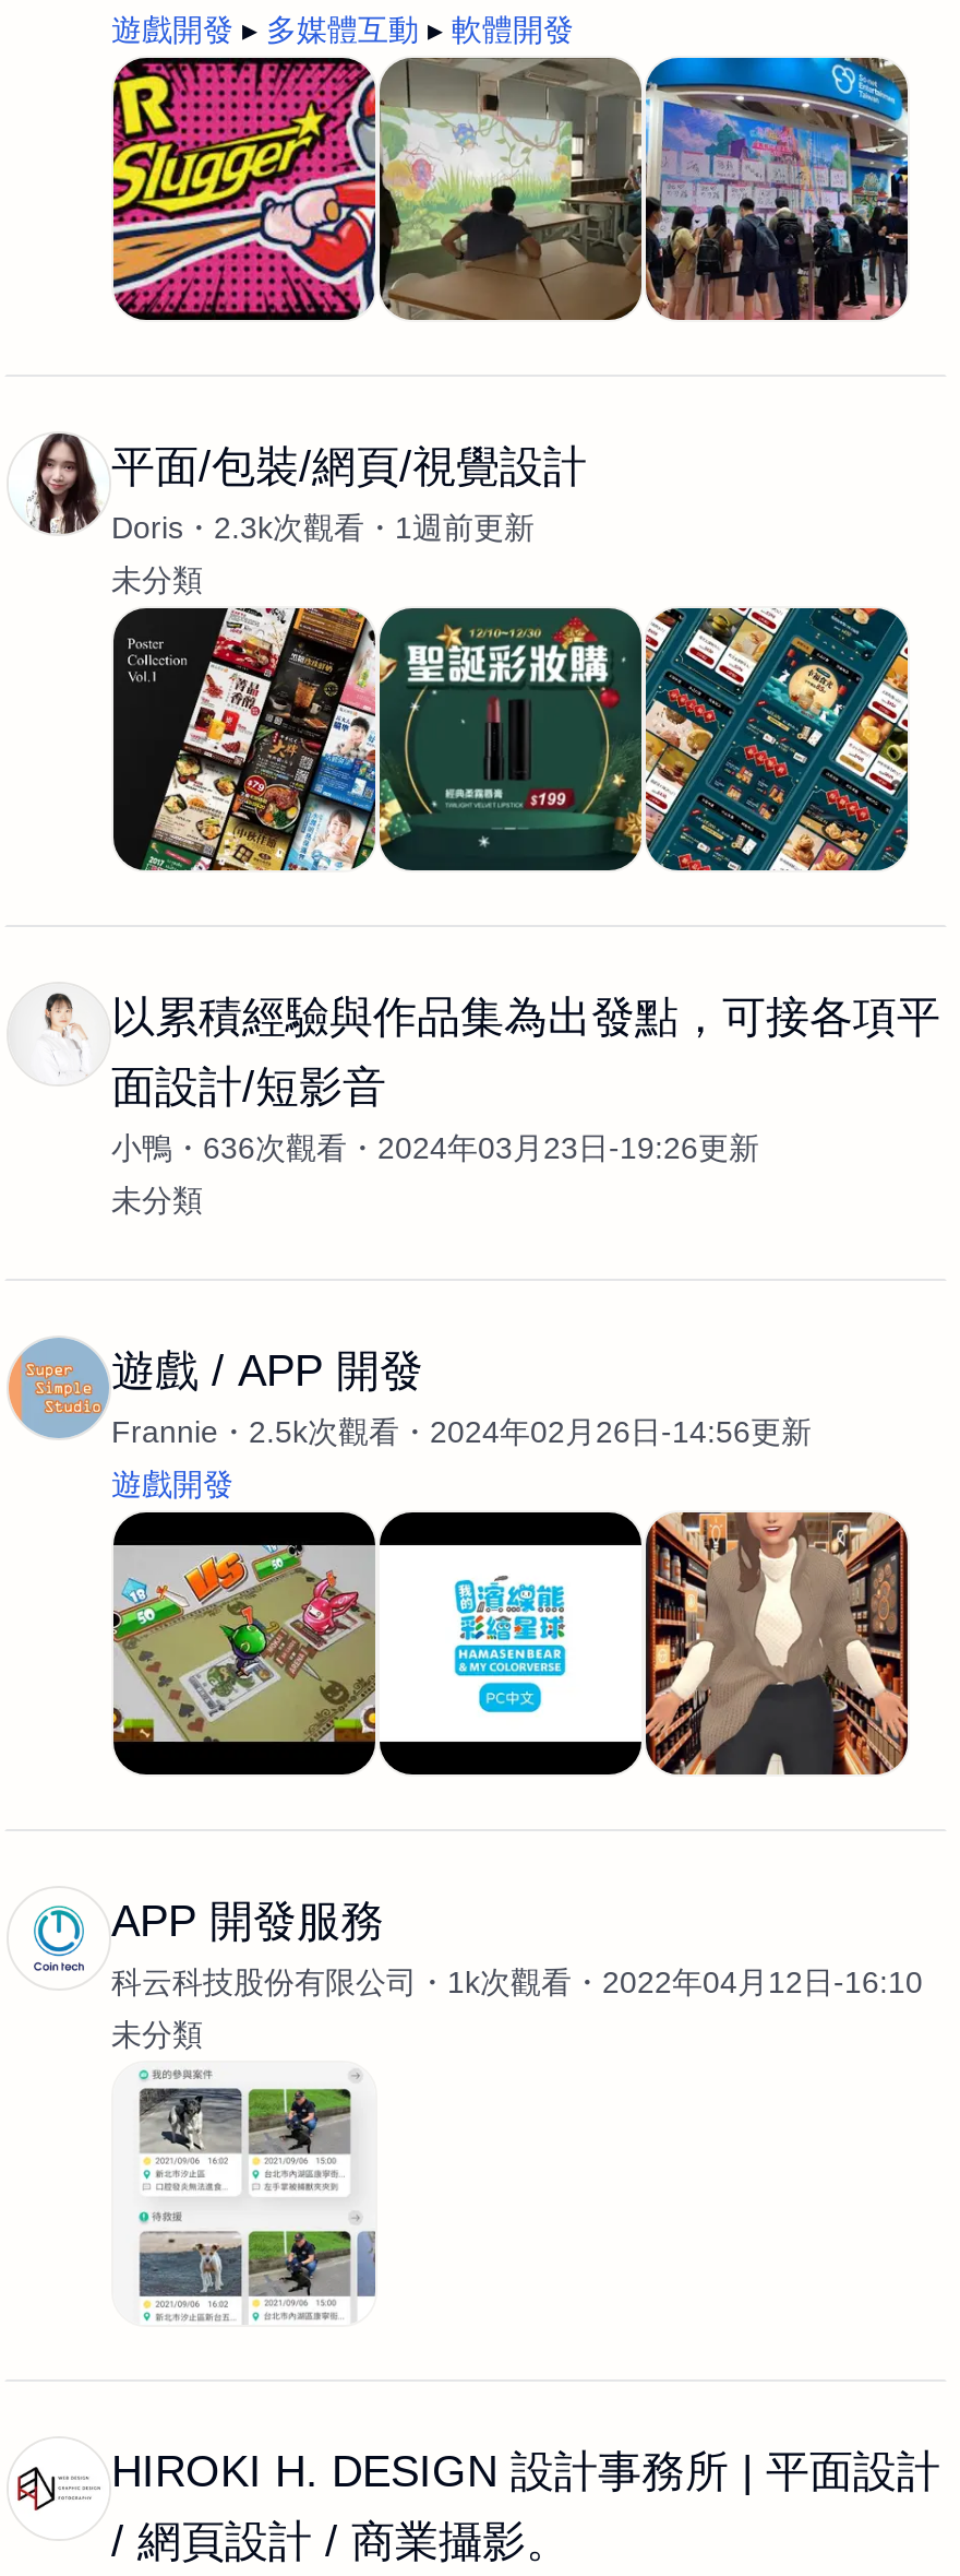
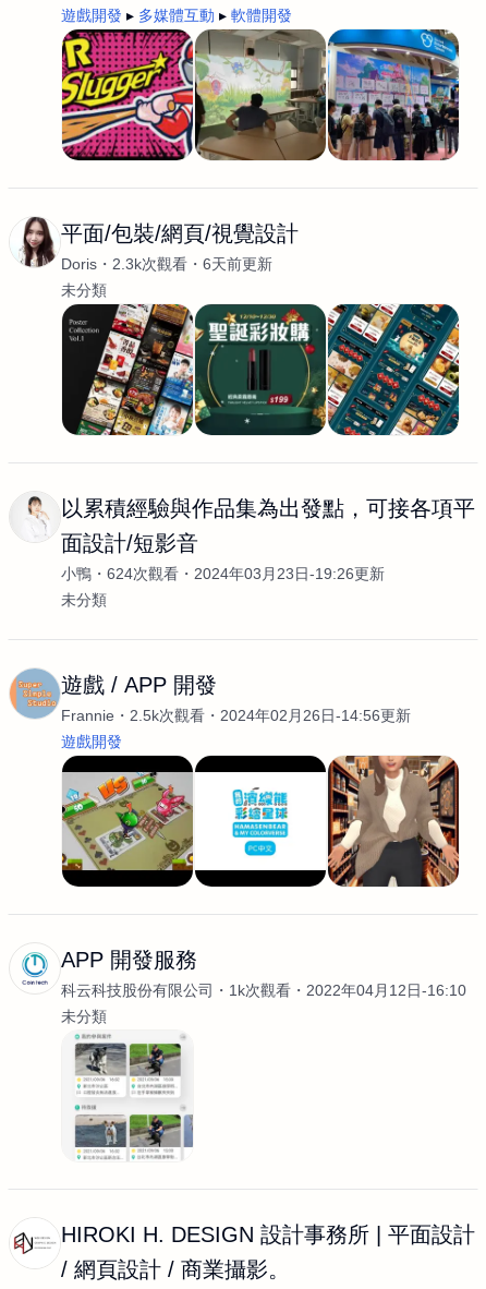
[111,510,535,545] Doris 2.3k次觀看 1週前更新 -> [61,255,272,273] Doris 2.3k次觀看 6天前更新
[111,1130,759,1165] 小鴨 636次觀看 2024年03月23日-19:26更新 -> [61,565,385,582] 小鴨 624次觀看 2024年03月23日-19:26更新

